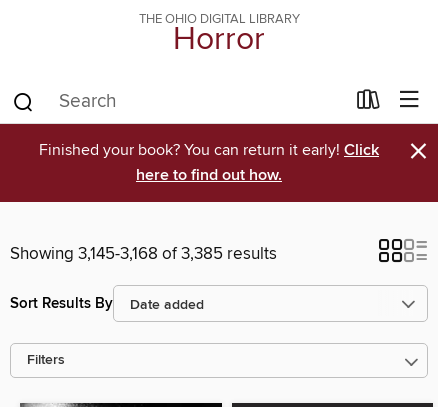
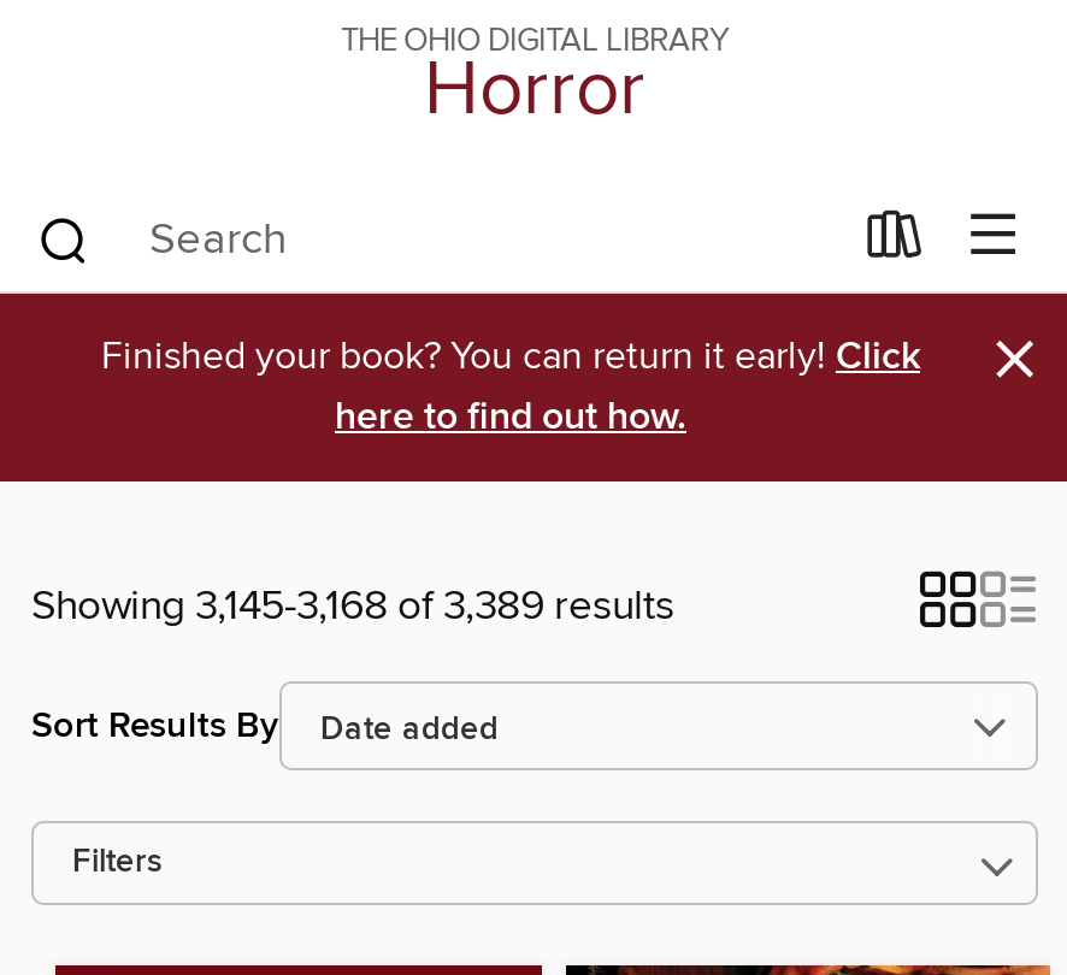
[10,243,277,265] Showing 3,145-3,168 of 3,385 results -> [31,580,674,633] Showing 3,145-3,168 of 3,389 results

